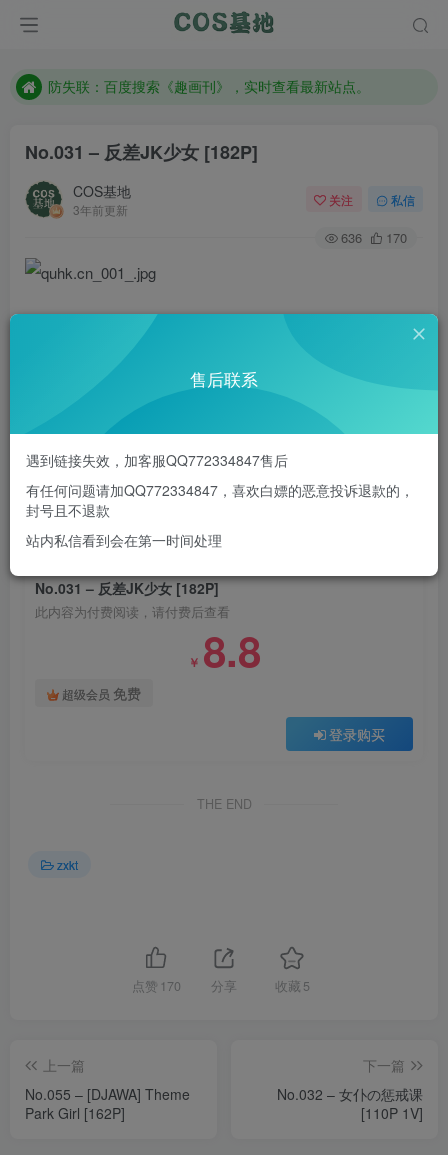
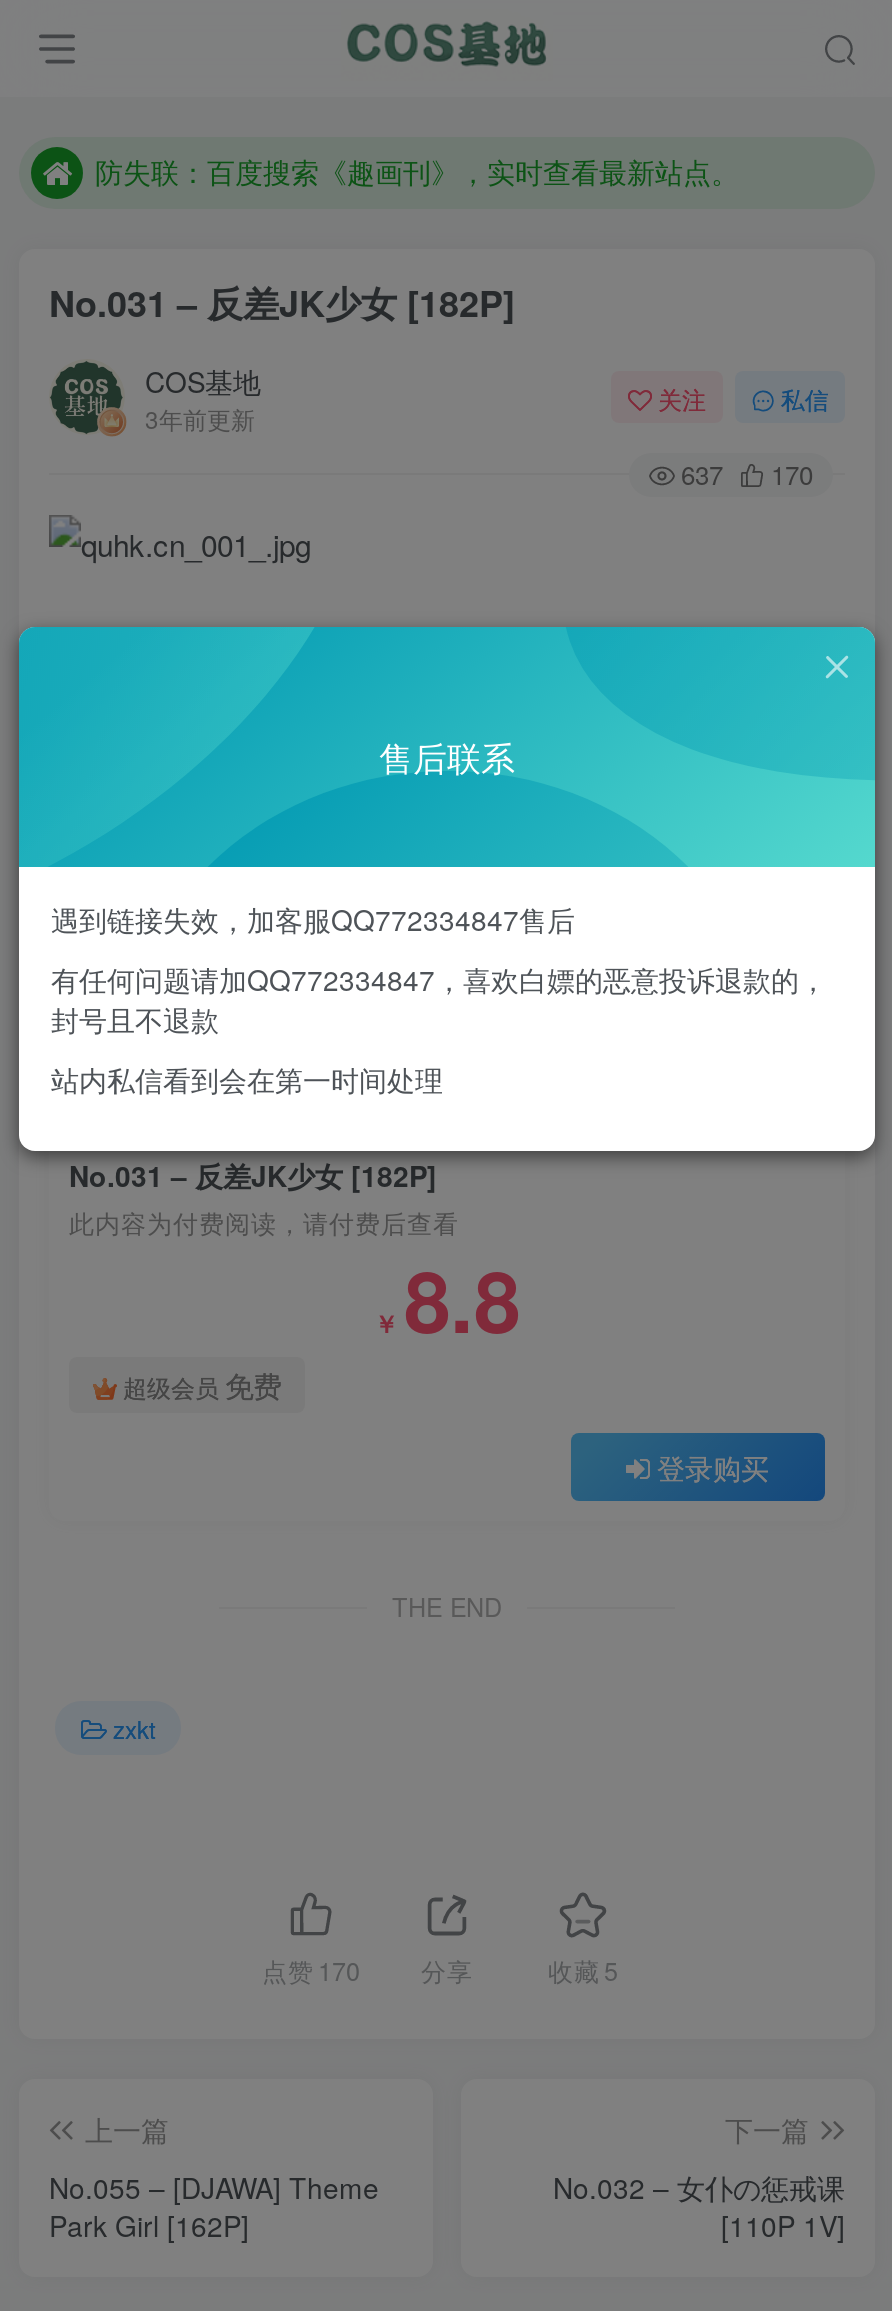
[341,228,407,247] 636 170 -> [681,456,813,494] 637 170

